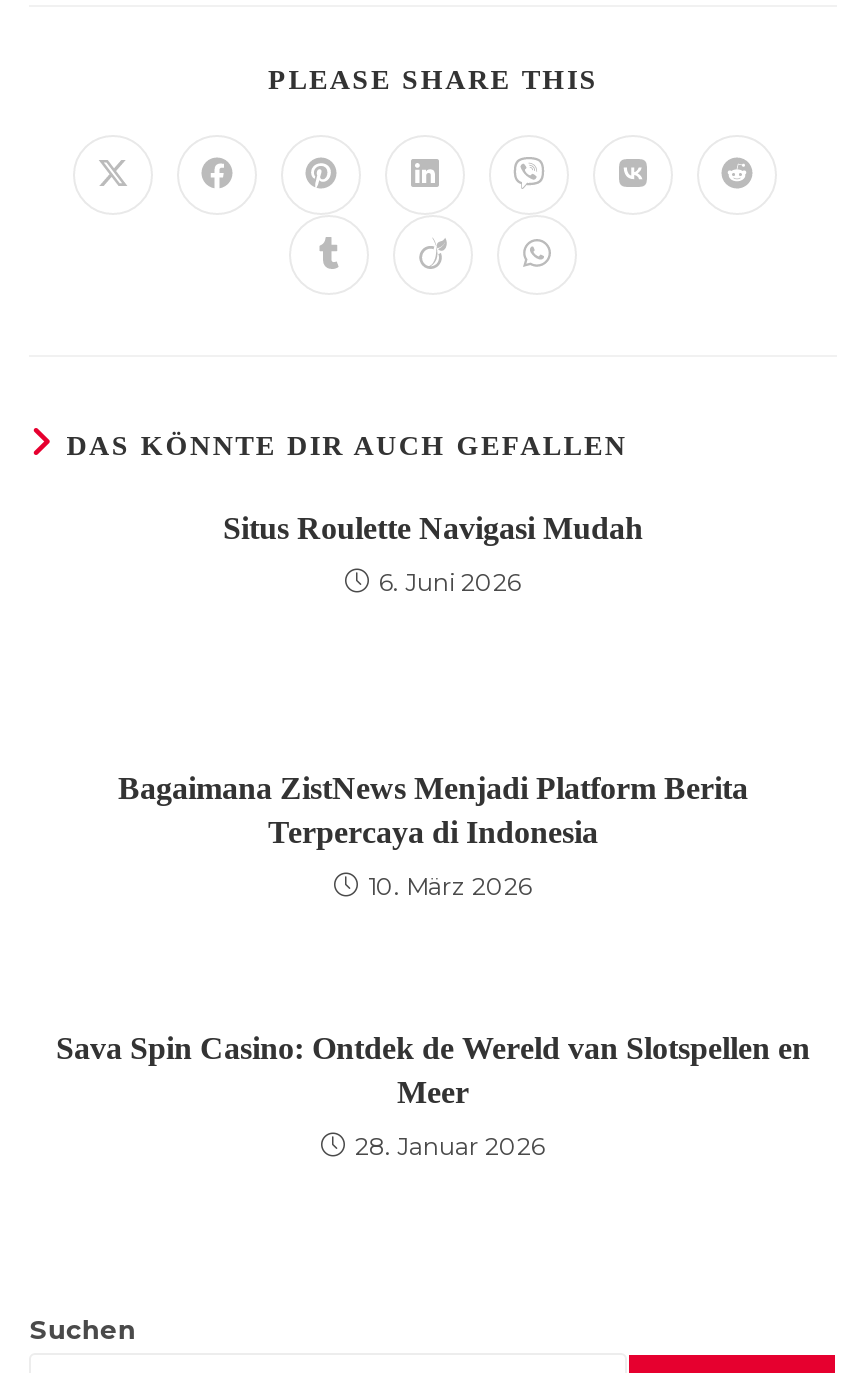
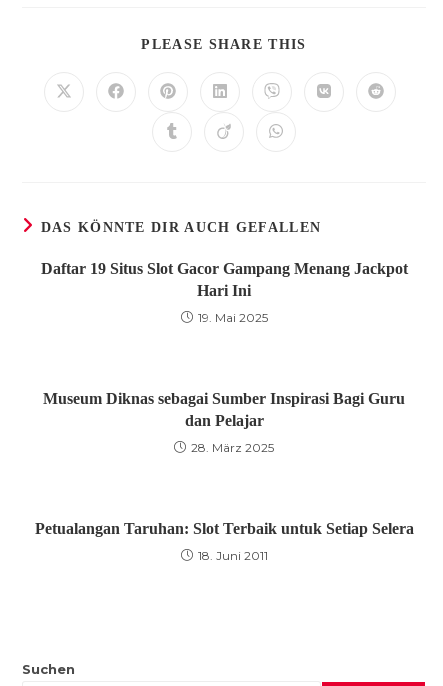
[223,511,643,545] Situs Roulette Navigasi Mudah -> [40,260,407,299] Daftar 19 Situs Slot Gacor Gampang Menang Jackpot | Hari Ini
[379,567,521,597] 6. Juni 2026 -> [197,310,267,325] 19. Mai 2025
[118,771,748,849] Bagaimana ZistNews Menjadi Platform Berita | Terpercaya di Indonesia -> [43,390,405,429] Museum Diknas sebagai Sumber Inspirasi Bagi Guru | dan Pelajar
[368,871,532,901] 10. März 2026 -> [191,440,274,455] 28. März 2025
[56,1031,810,1109] Sava Spin Casino: Ontdek de Wereld van Slotspellen en | Meer -> [34,520,413,537] Petualangan Taruhan: Slot Terbaik untuk Setiap Selera
[355,1131,545,1161] 28. Januar 2026 -> [197,548,267,563] 18. Juni 2011

